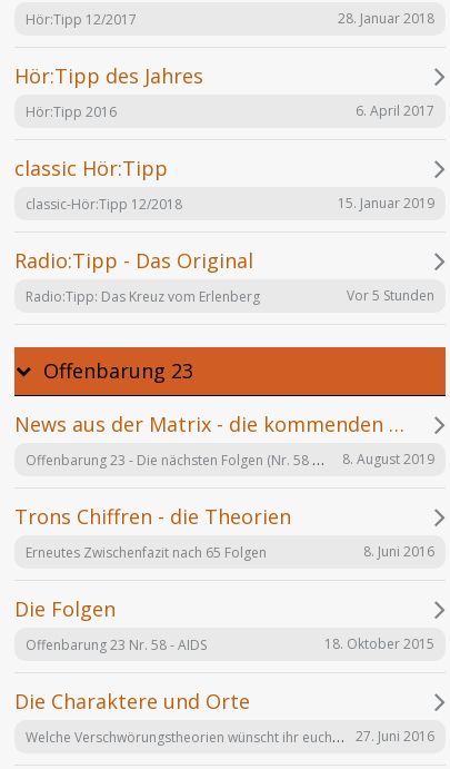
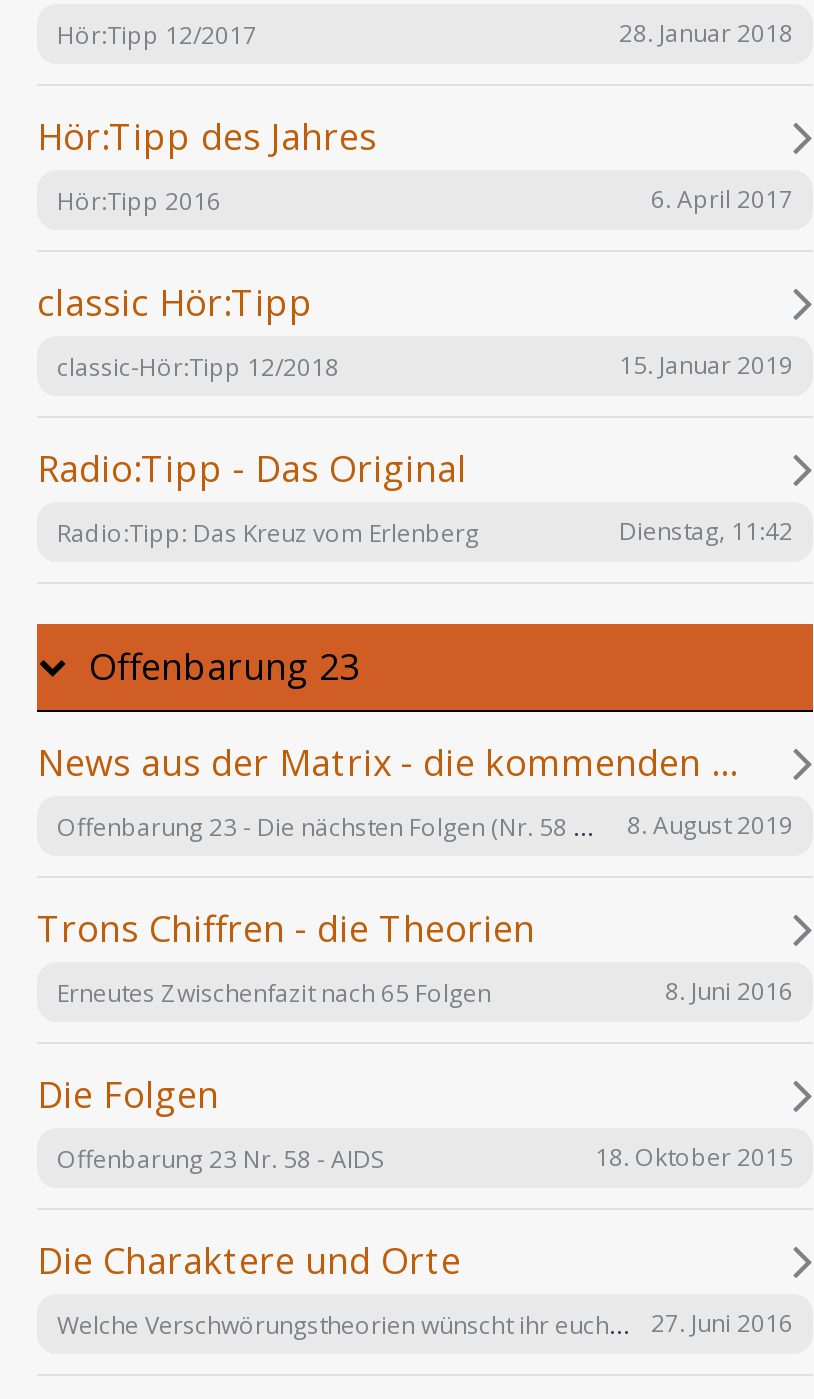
[347,286,434,305] Vor 5 Stunden -> [619,514,793,548] Dienstag, 11:42

